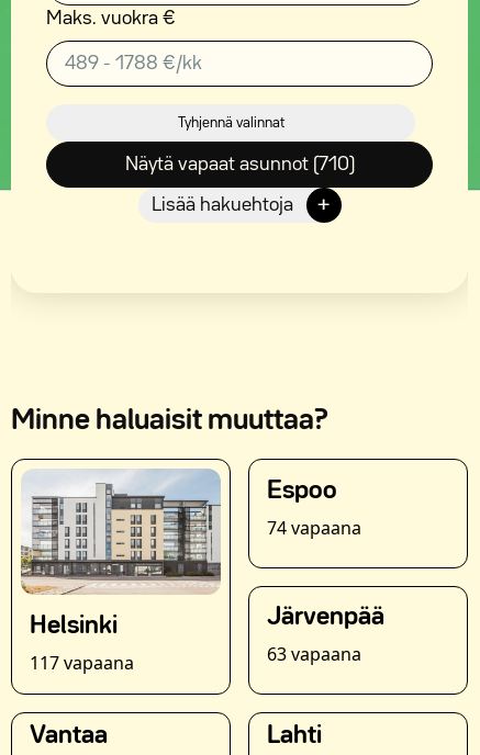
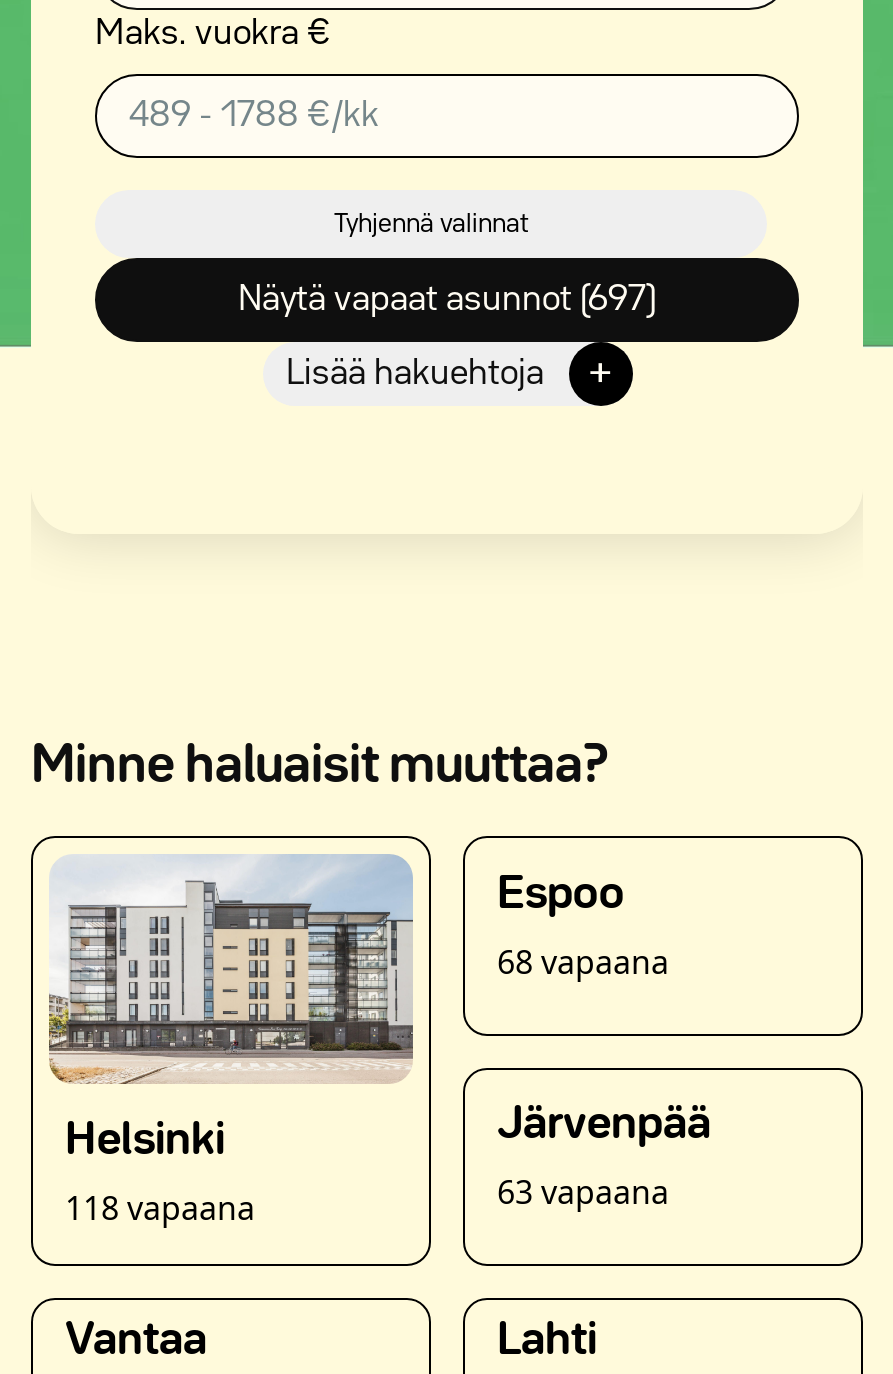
[125,156,354,173] Näytä vapaat asunnot (710) -> [238,284,656,316] Näytä vapaat asunnot (697)
[267,516,361,540] 74 vapaana -> [497,940,669,984] 68 vapaana
[30,651,134,675] 117 vapaana -> [65,1186,255,1230] 118 vapaana

